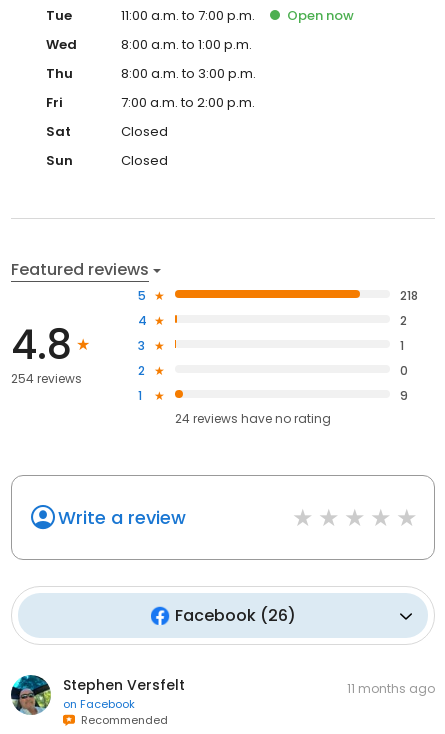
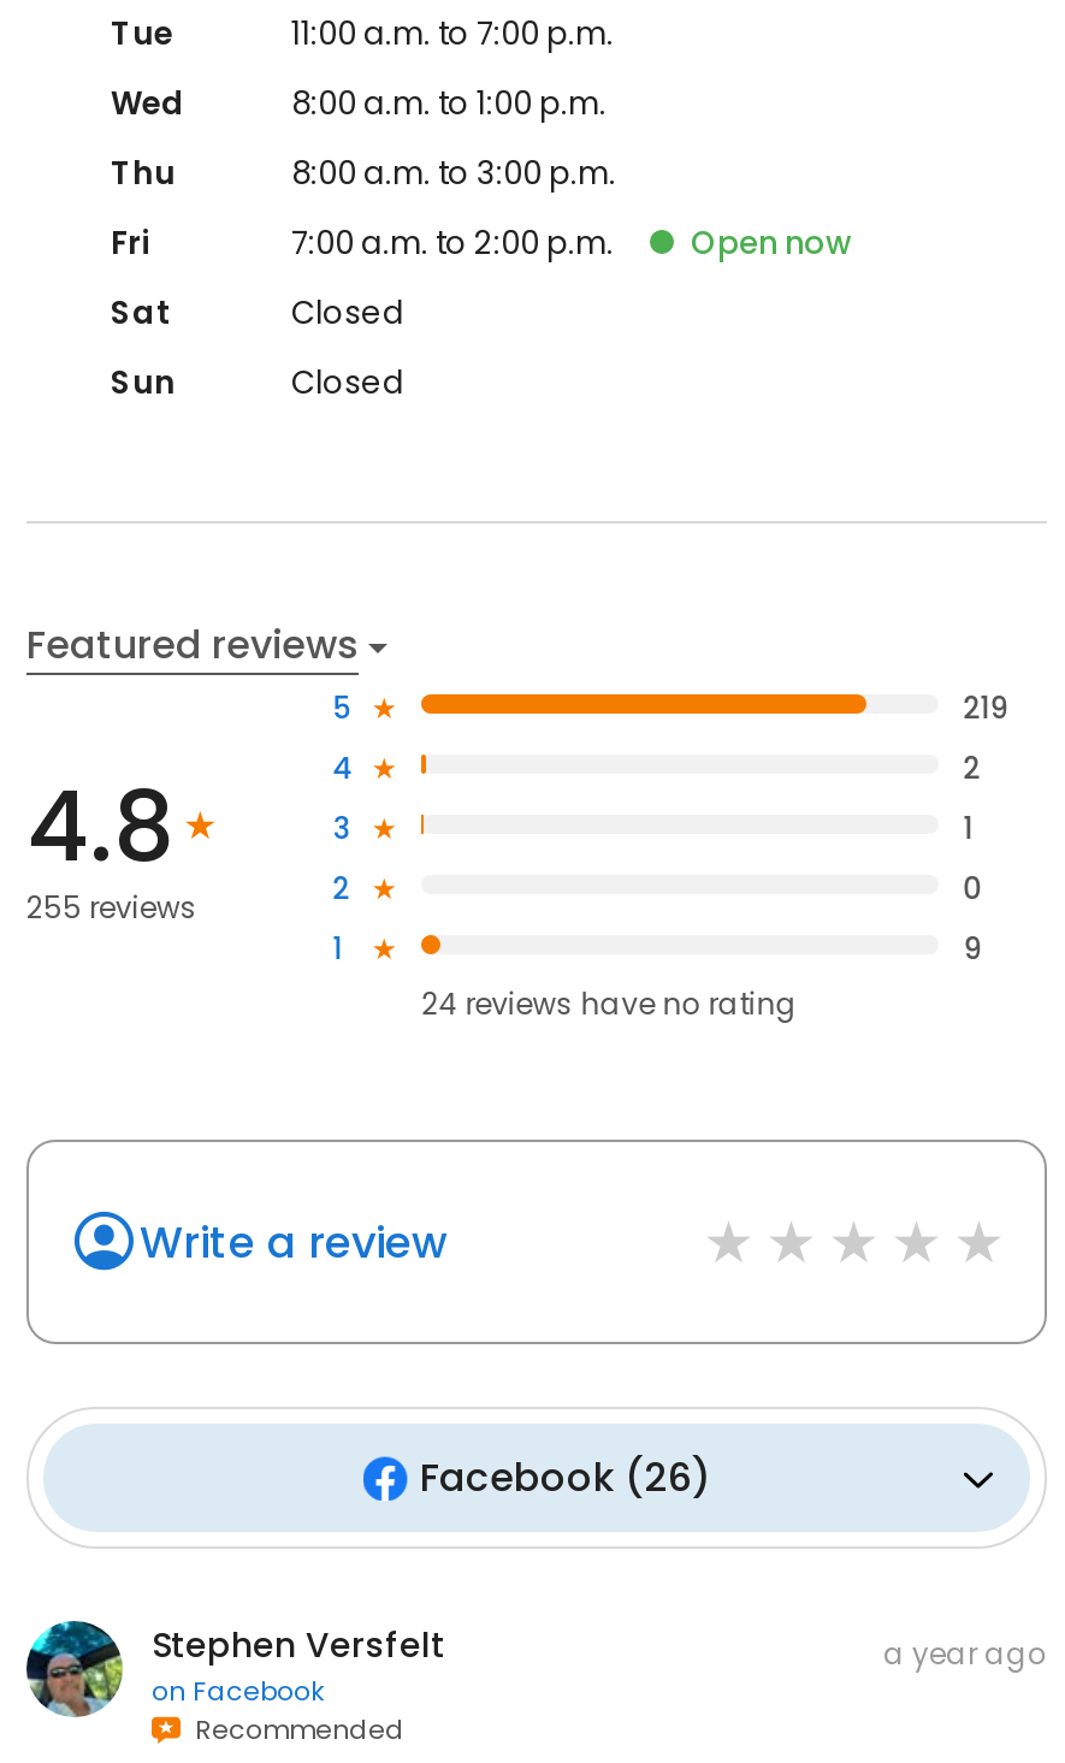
moved [287,6,354,25] -> [691,221,852,266]: Open now
[400,287,418,304] 218 -> [963,687,1009,728] 219
[11,370,82,387] 254 reviews -> [26,886,197,927] 255 reviews
[347,680,435,697] 11 months ago -> [883,1634,1047,1674] a year ago

